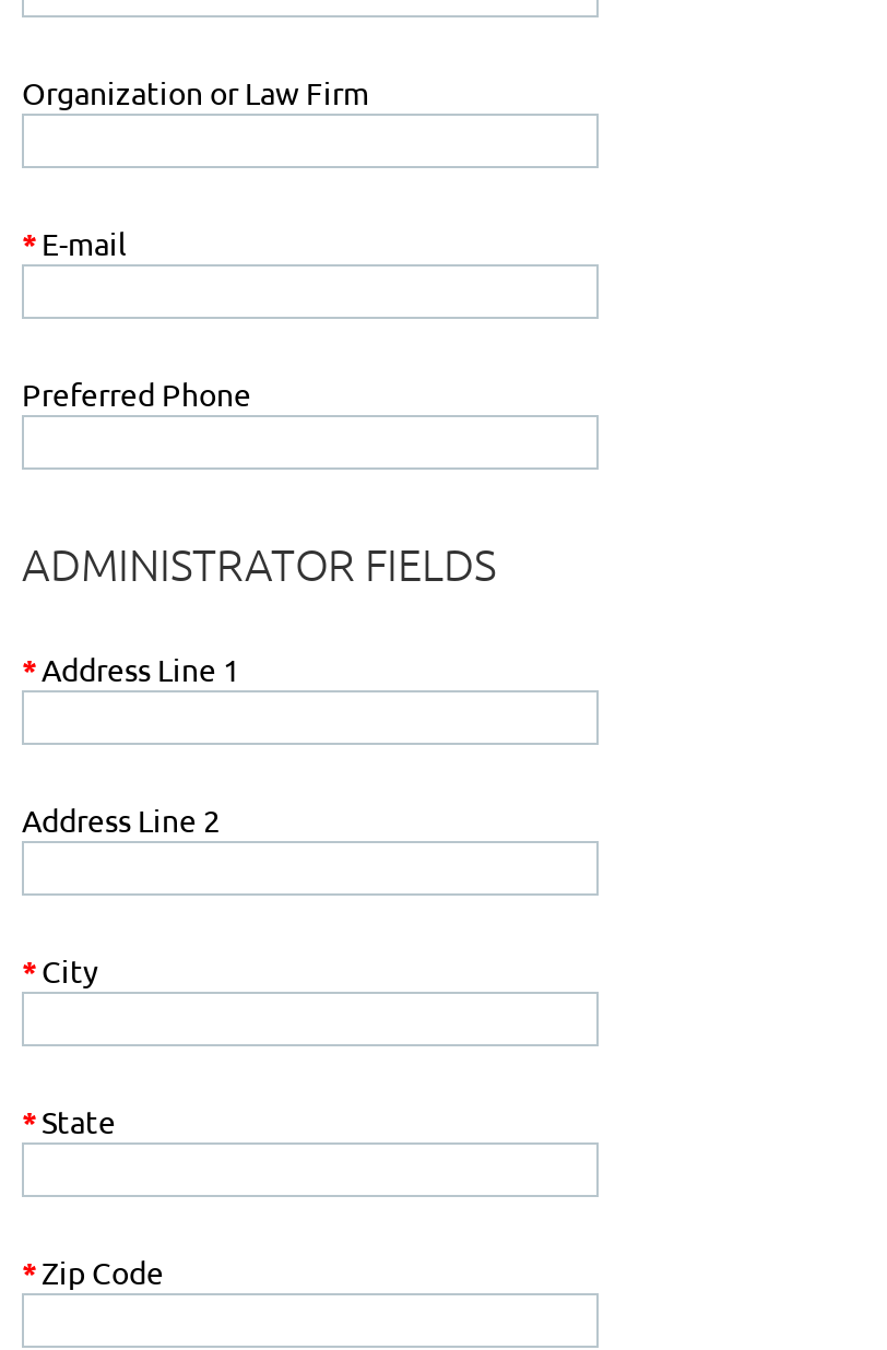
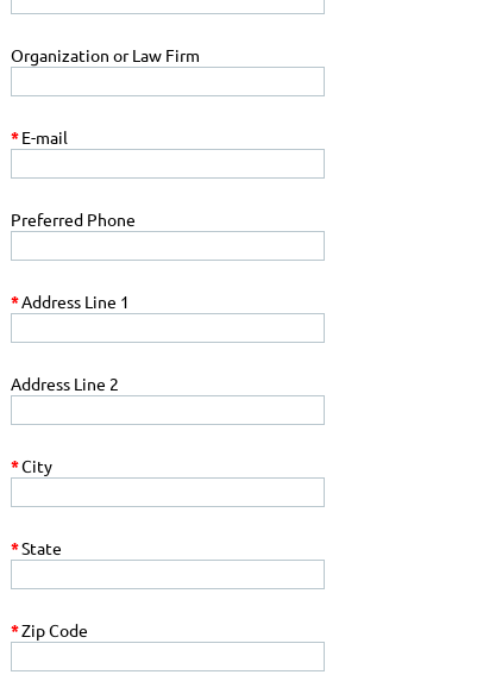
[22,537,496,590] ADMINISTRATOR FIELDS -> none

